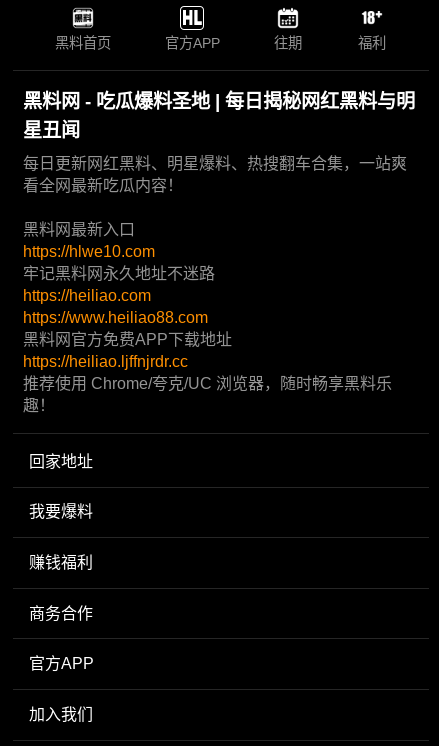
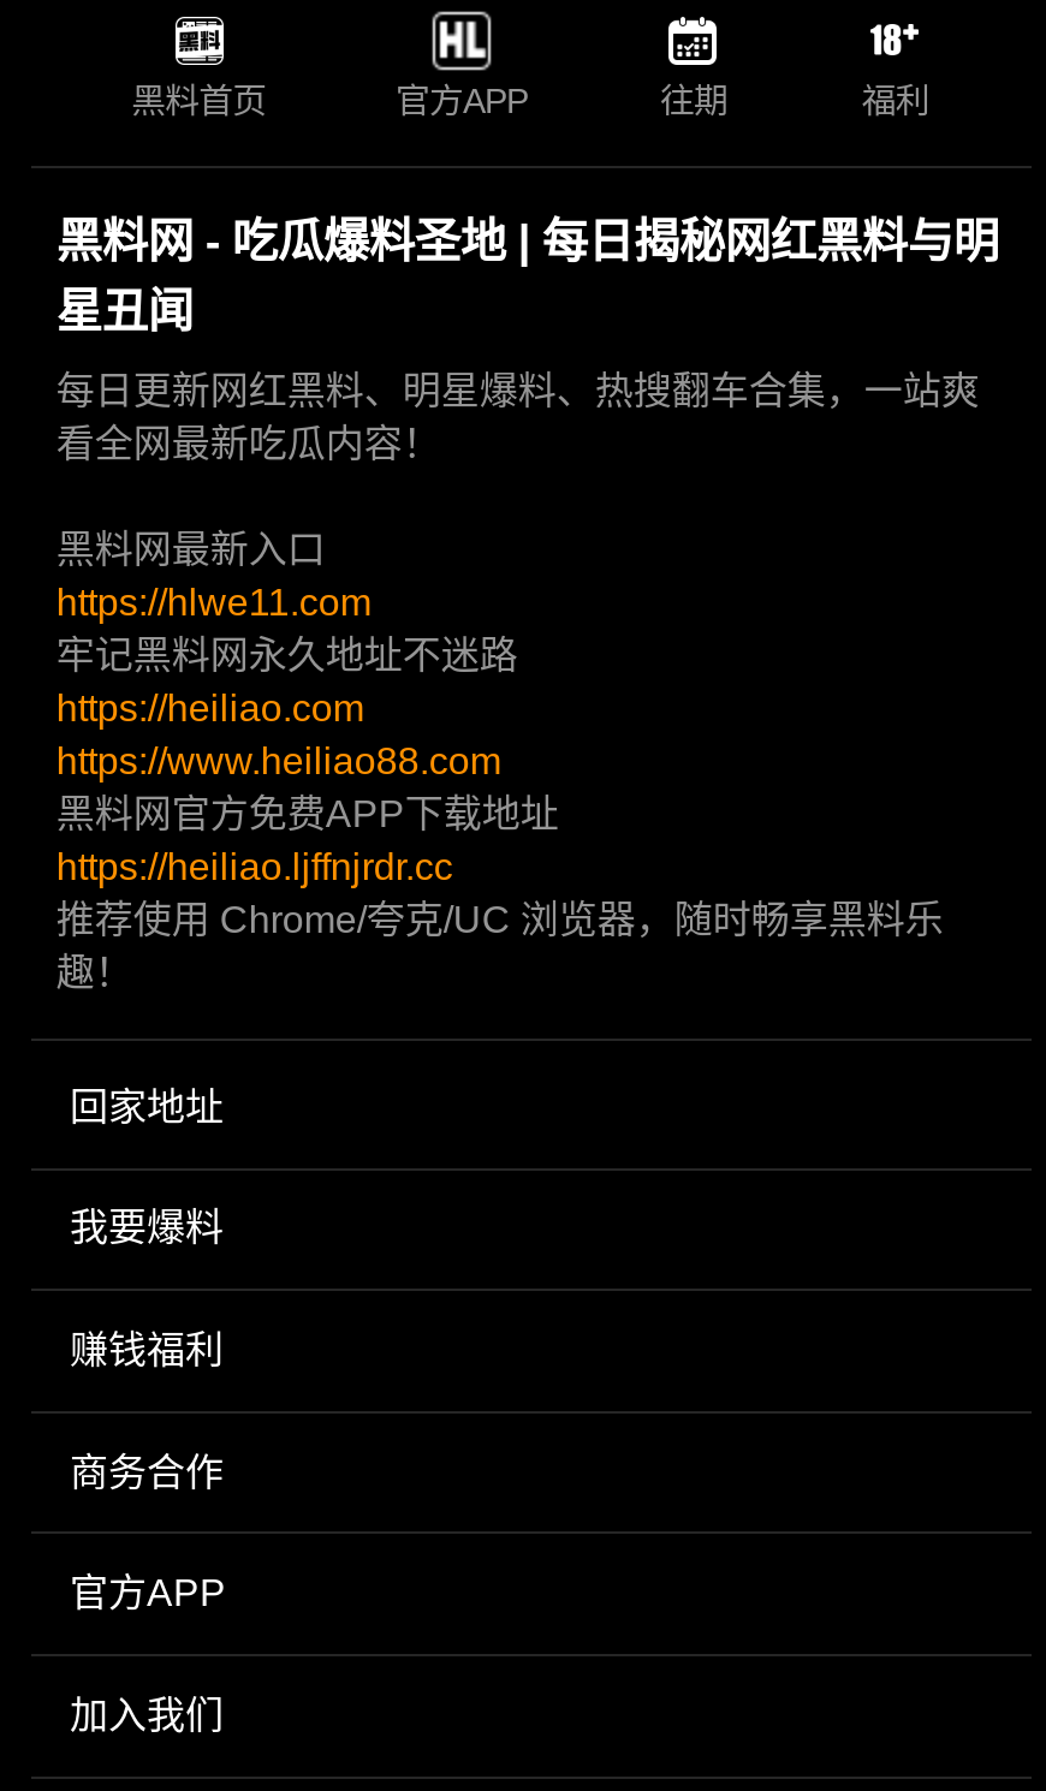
[23,243,155,260] https://hlwe10.com -> [56,582,371,622] https://hlwe11.com

